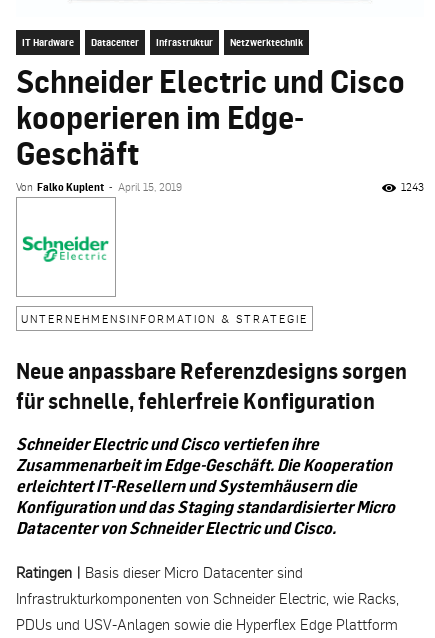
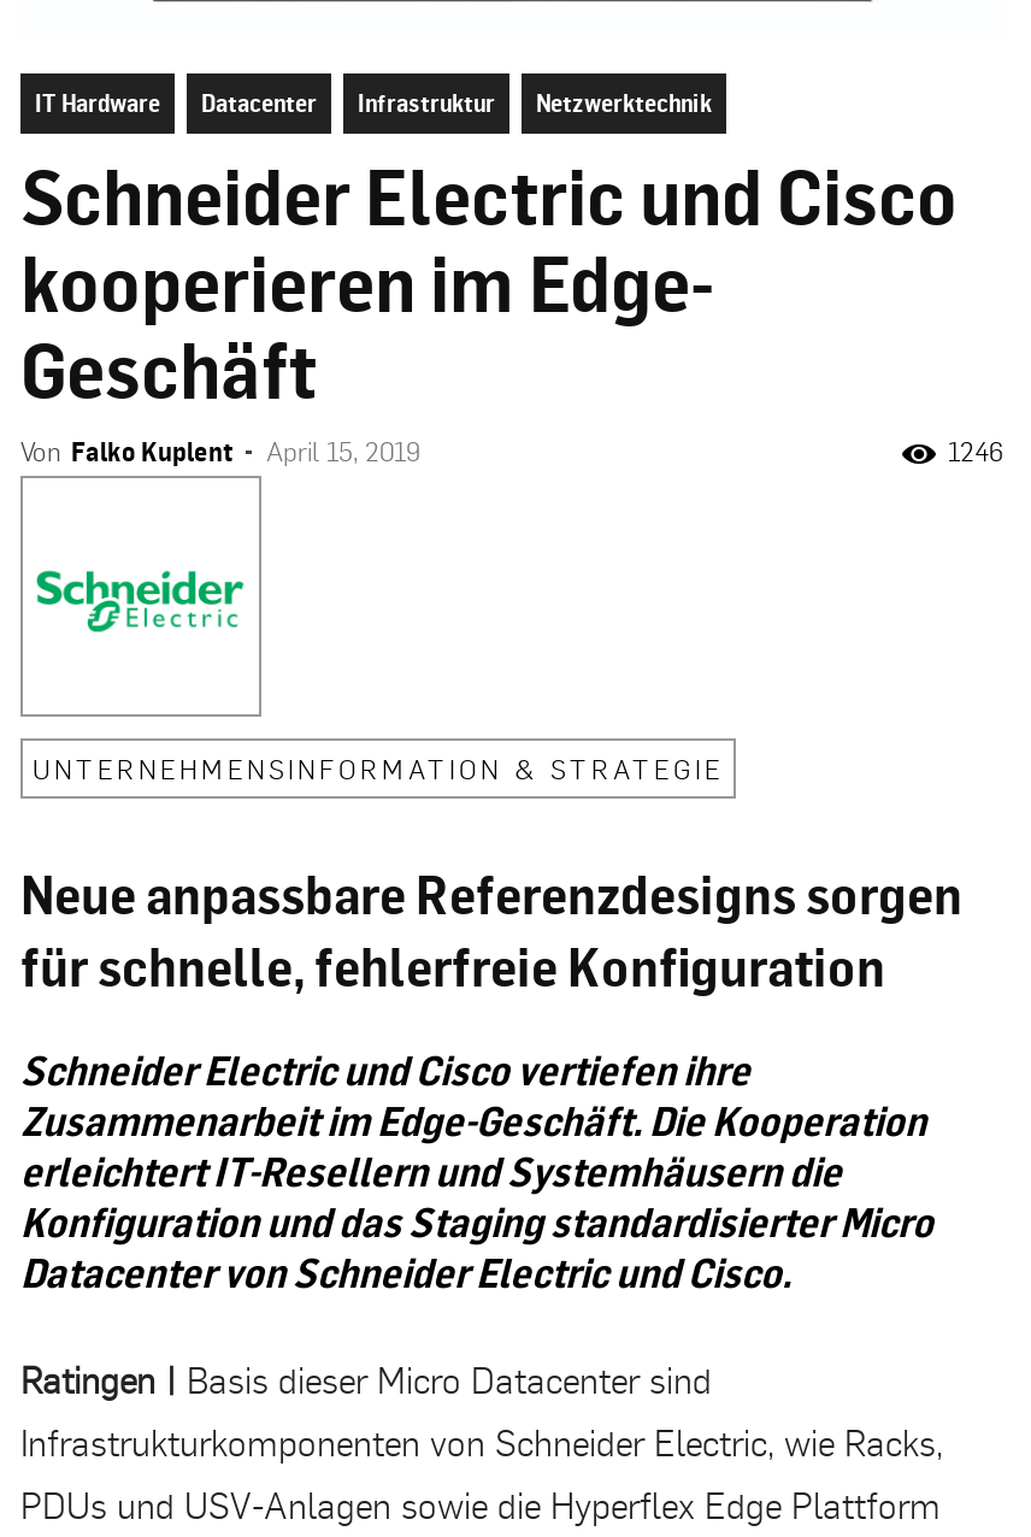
[401,180,424,194] 1243 -> [948,434,1003,468] 1246

